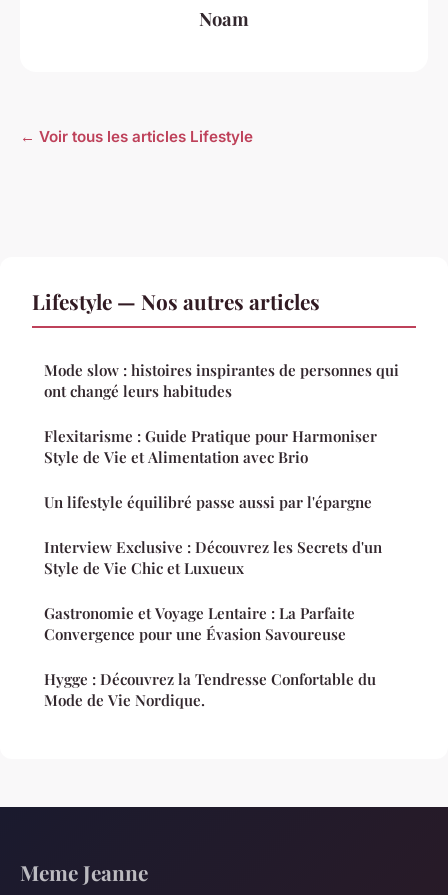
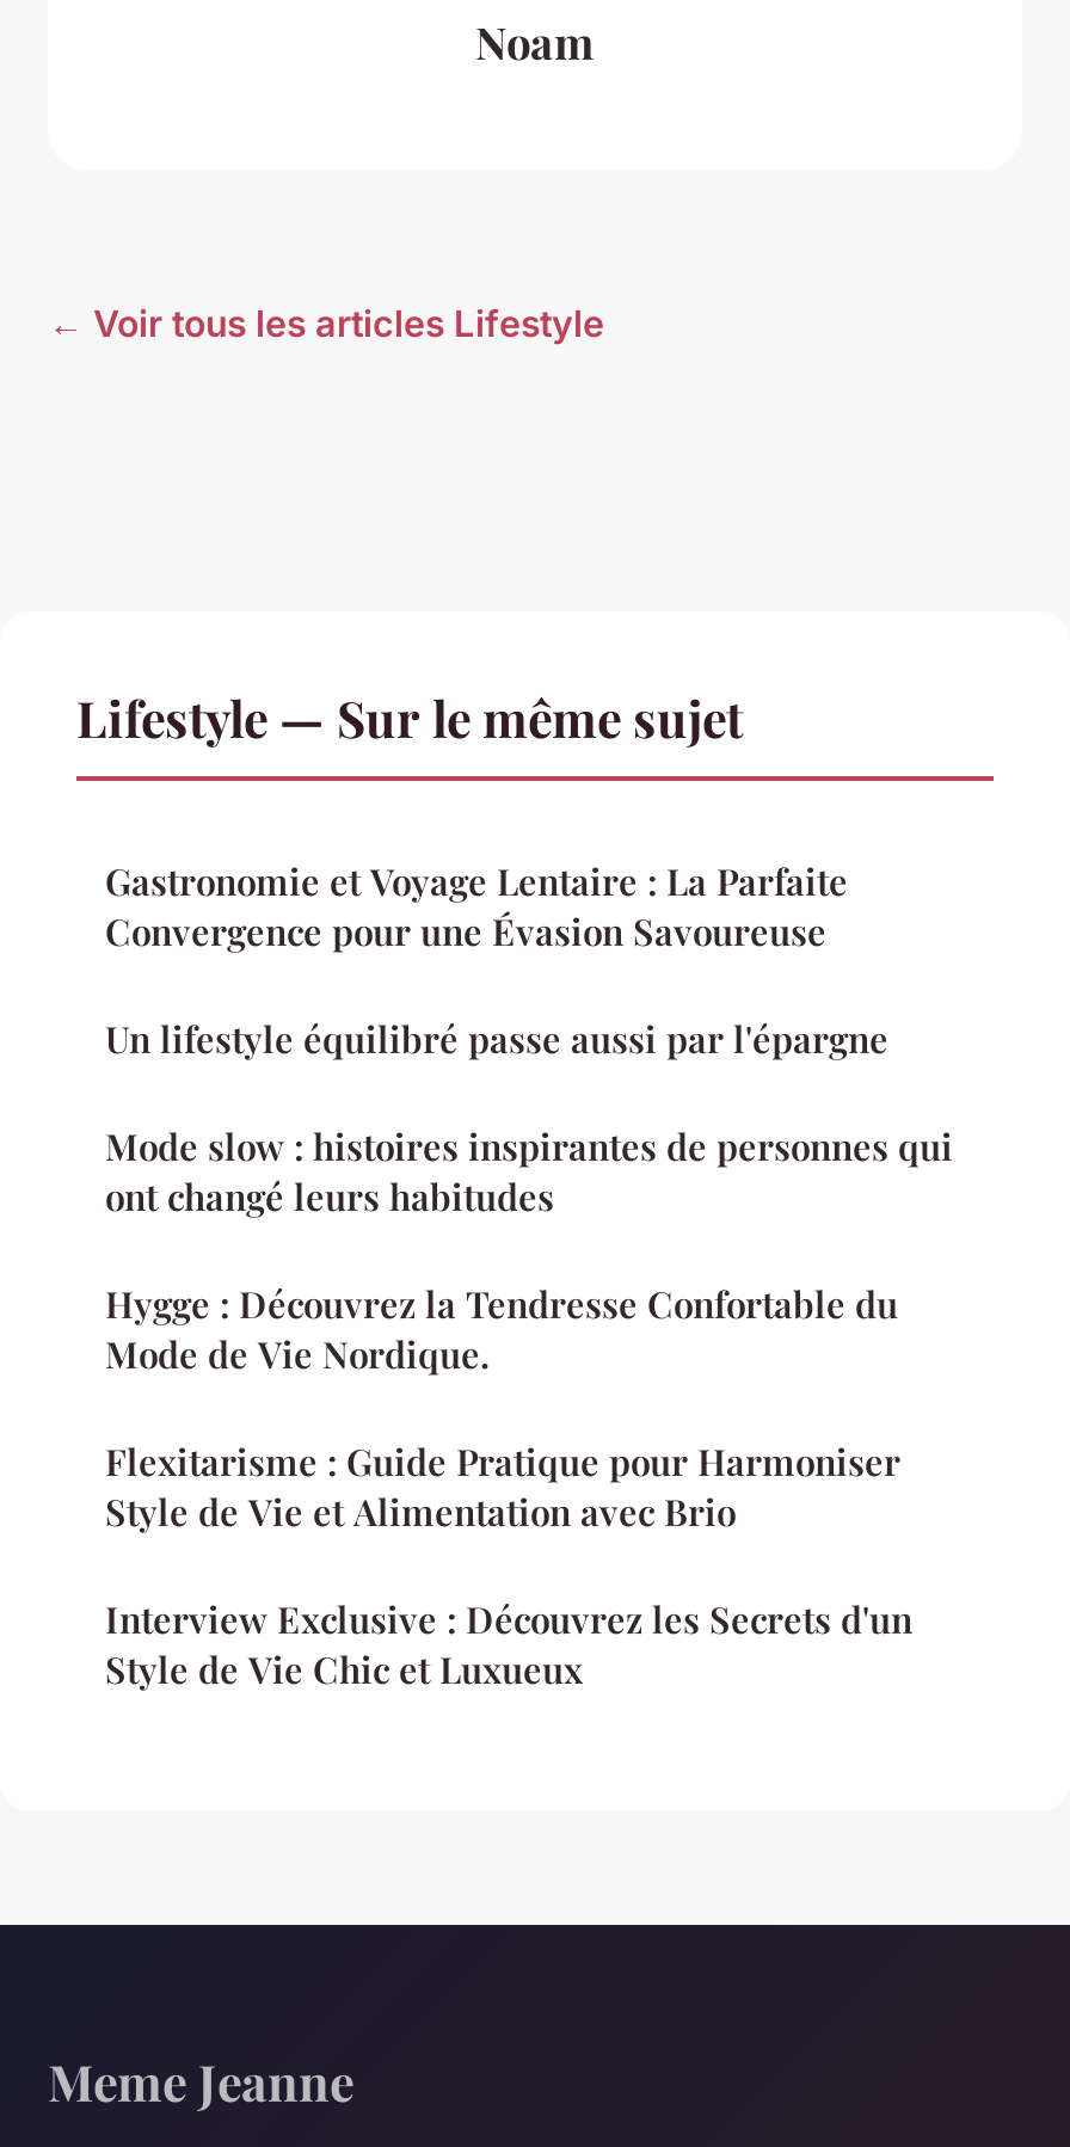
[32,287,320,315] Lifestyle — Nos autres articles -> [76,684,743,750] Lifestyle — Sur le même sujet
moved [44,360,399,401] -> [105,1123,953,1221]: Mode slow : histoires inspirantes de personnes qui | ont changé leurs habitudes
moved [44,426,377,467] -> [105,1438,900,1536]: Flexitarisme : Guide Pratique pour Harmoniser | Style de Vie et Alimentation avec Brio
moved [44,492,372,512] -> [105,1015,888,1063]: Un lifestyle équilibré passe aussi par l'épargne
moved [44,537,382,578] -> [105,1596,912,1694]: Interview Exclusive : Découvrez les Secrets d'un | Style de Vie Chic et Luxueux
moved [44,603,355,644] -> [105,858,848,956]: Gastronomie et Voyage Lentaire : La Parfaite | Convergence pour une Évasion Savoureuse
moved [44,669,376,710] -> [105,1281,898,1378]: Hygge : Découvrez la Tendresse Confortable du | Mode de Vie Nordique.

